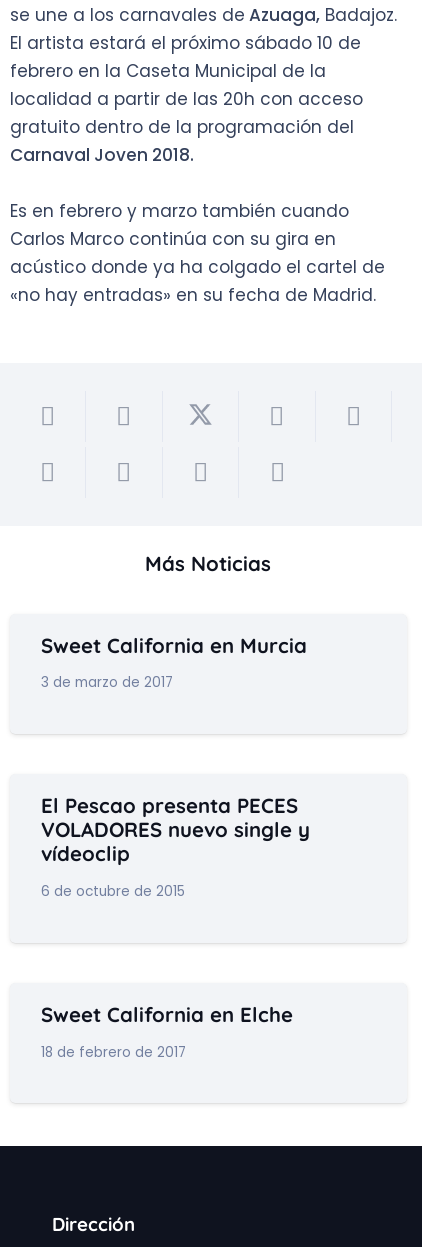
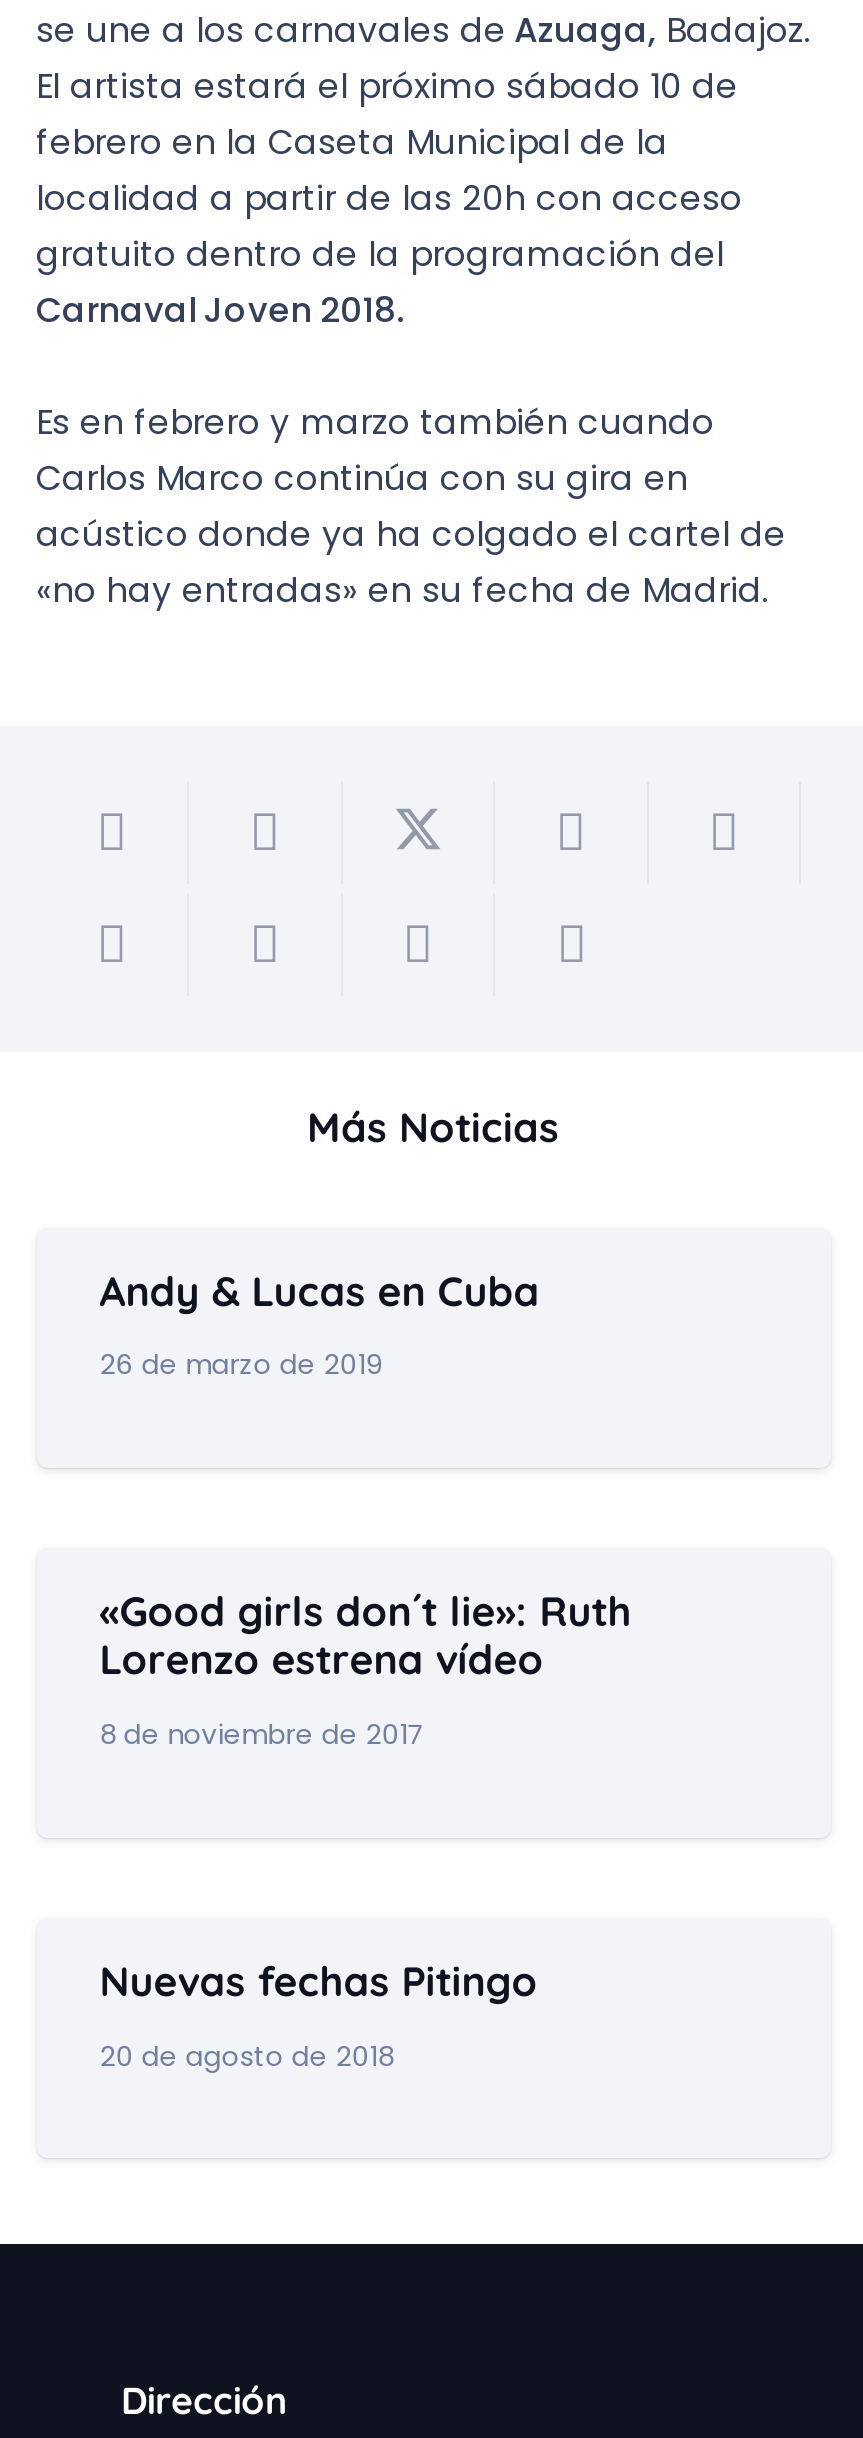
[41,633,307,658] Sweet California en Murcia -> [99,1265,539,1315] Andy & Lucas en Cuba
[41,673,173,692] 3 de marzo de 2017 -> [99,1347,383,1385] 26 de marzo de 2019
[41,793,310,866] El Pescao presenta PECES | VOLADORES nuevo single y | vídeoclip -> [99,1586,631,1684] «Good girls don´t lie»: Ruth | Lorenzo estrena vídeo
[41,882,185,901] 6 de octubre de 2015 -> [99,1716,423,1754] 8 de noviembre de 2017
[41,1002,293,1027] Sweet California en Elche -> [99,1956,537,2006] Nuevas fechas Pitingo
[41,1043,186,1062] 18 de febrero de 2017 -> [99,2037,393,2075] 20 de agosto de 2018

